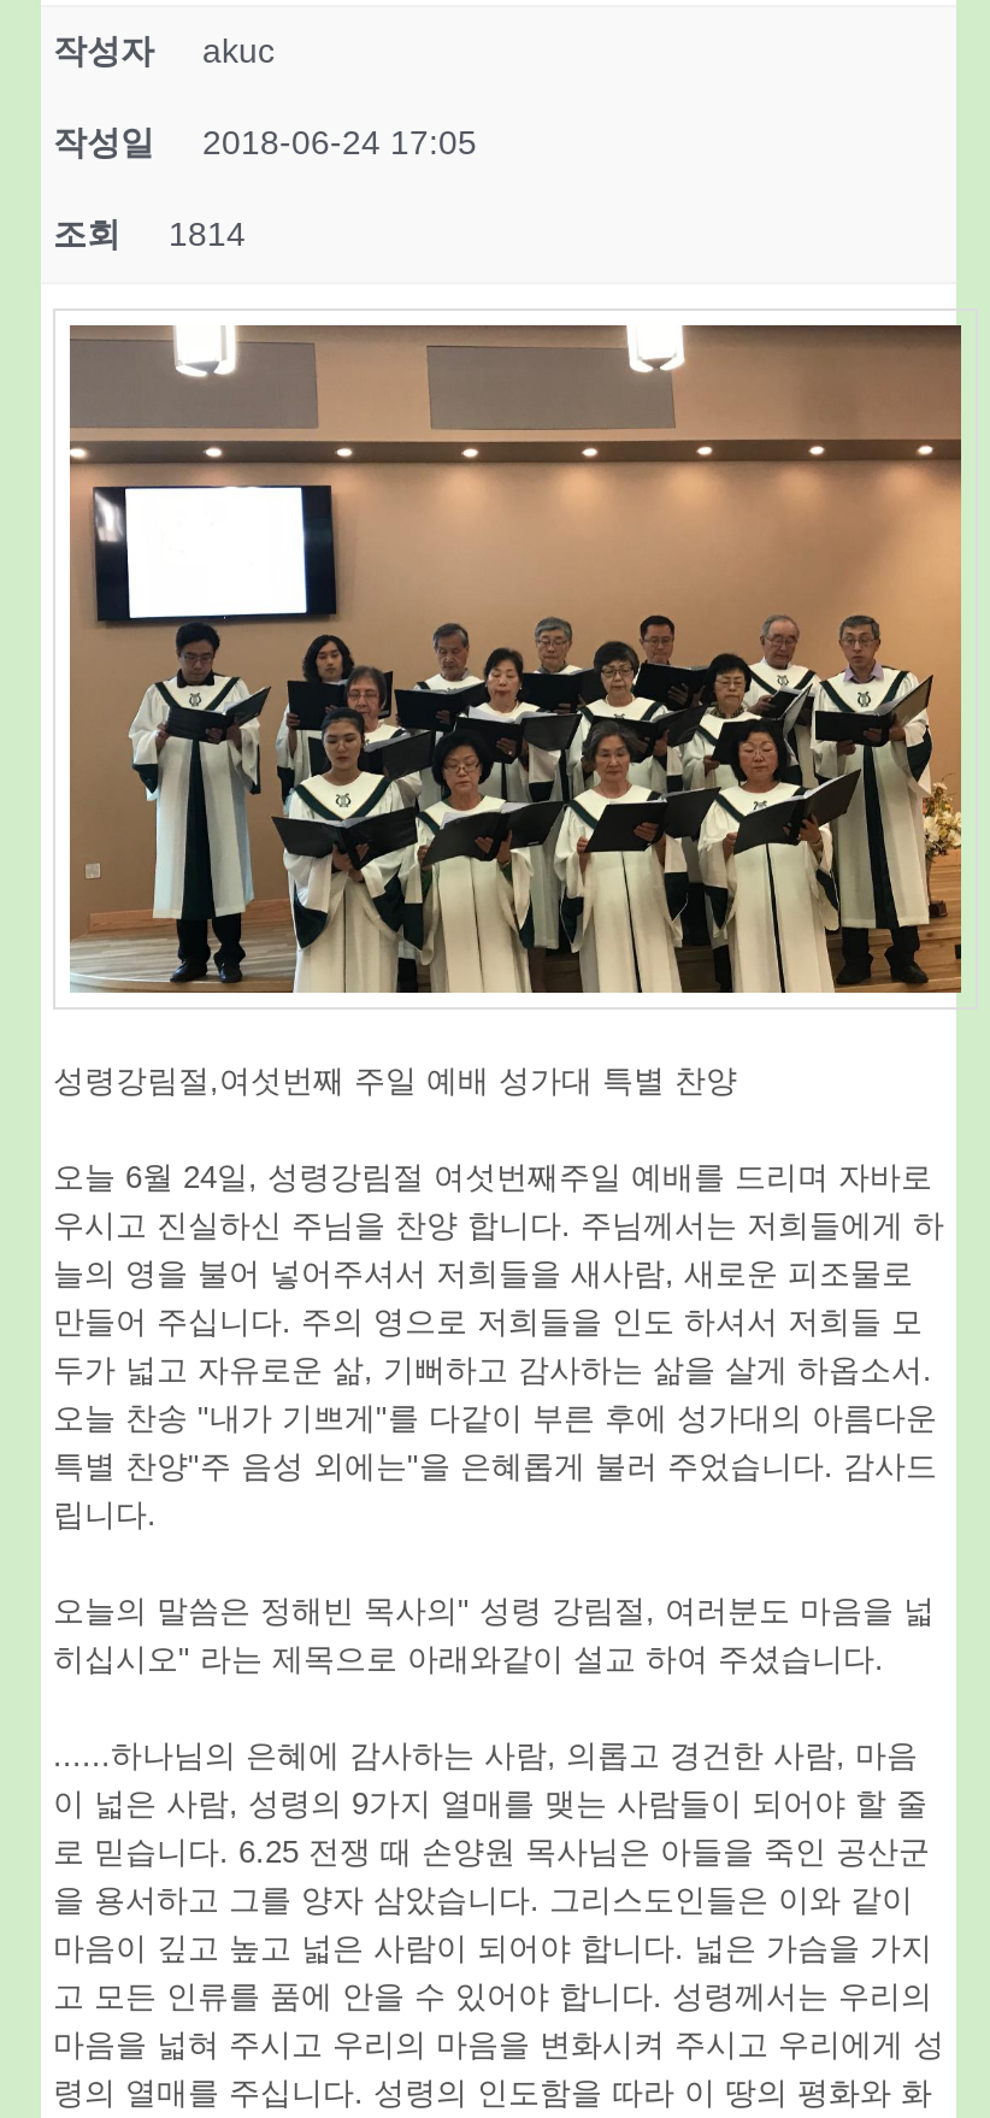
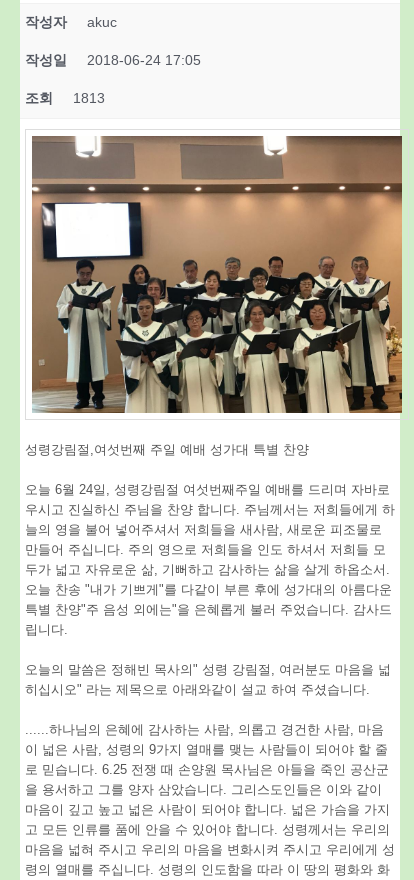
[53,214,246,253] 조회 1814 -> [25,90,105,106] 조회 1813

